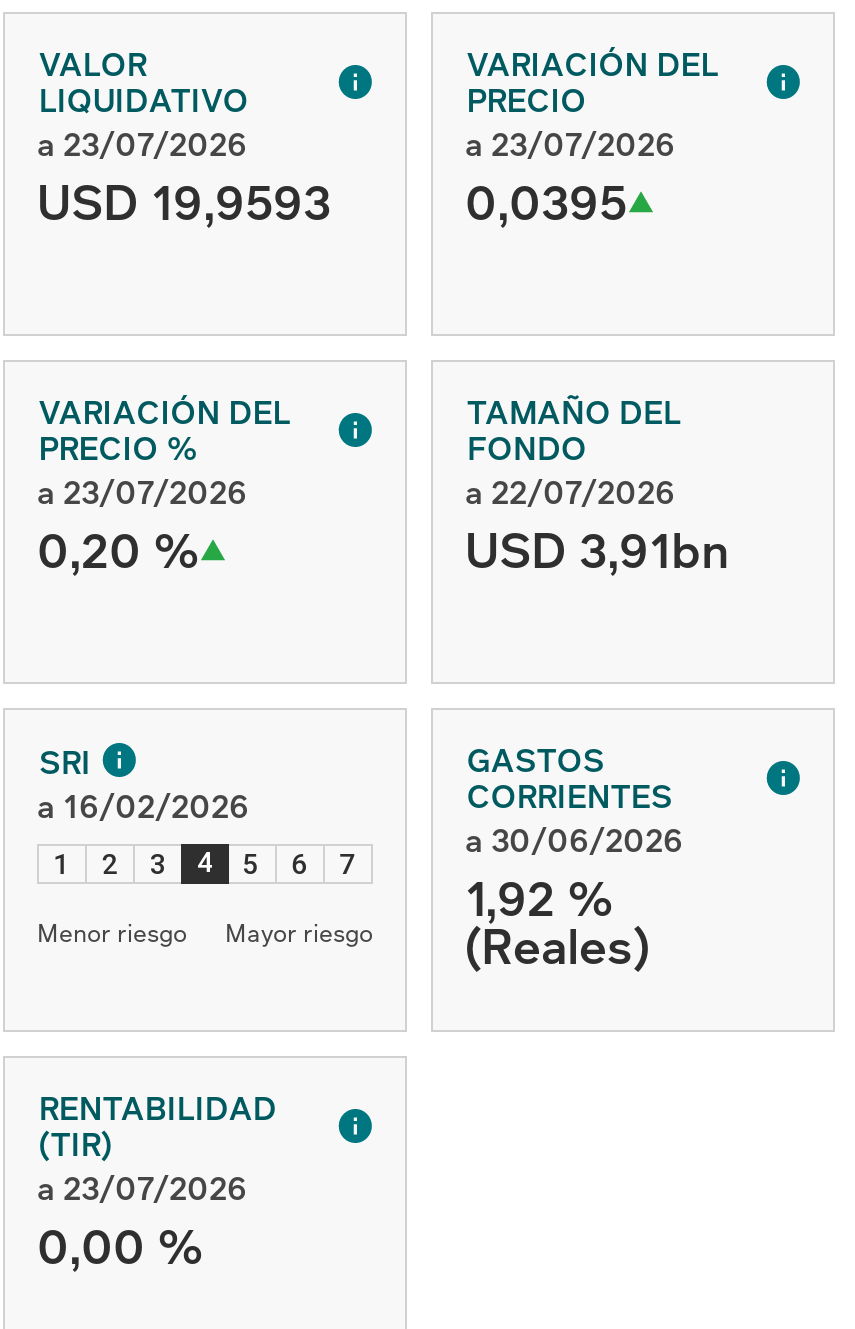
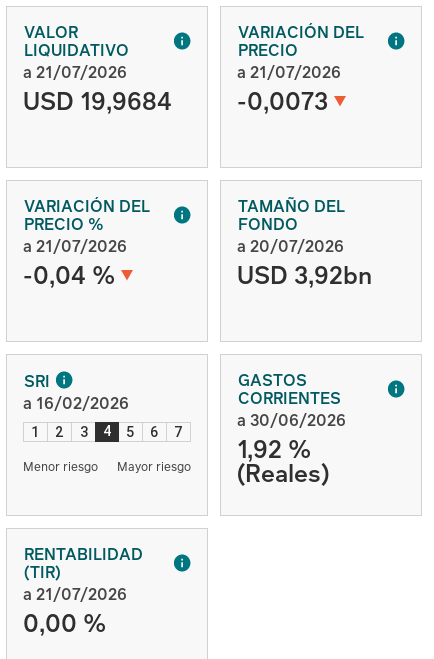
[37,122,247,166] a 23/07/2026 -> [23,61,127,83] a 21/07/2026
[465,122,675,166] a 23/07/2026 -> [237,61,341,83] a 21/07/2026
[37,168,331,234] USD 19,9593 -> [23,84,172,117] USD 19,9684
[465,168,627,234] 0,0395 -> [237,84,328,117] -0,0073
[37,470,247,514] a 23/07/2026 -> [23,235,127,257] a 21/07/2026
[465,470,675,514] a 22/07/2026 -> [237,235,344,257] a 20/07/2026
[37,516,199,582] 0,20 % -> [23,258,115,291] -0,04 %
[465,516,729,582] USD 3,91bn -> [237,258,372,291] USD 3,92bn
[37,1166,247,1210] a 23/07/2026 -> [23,583,127,605] a 21/07/2026

